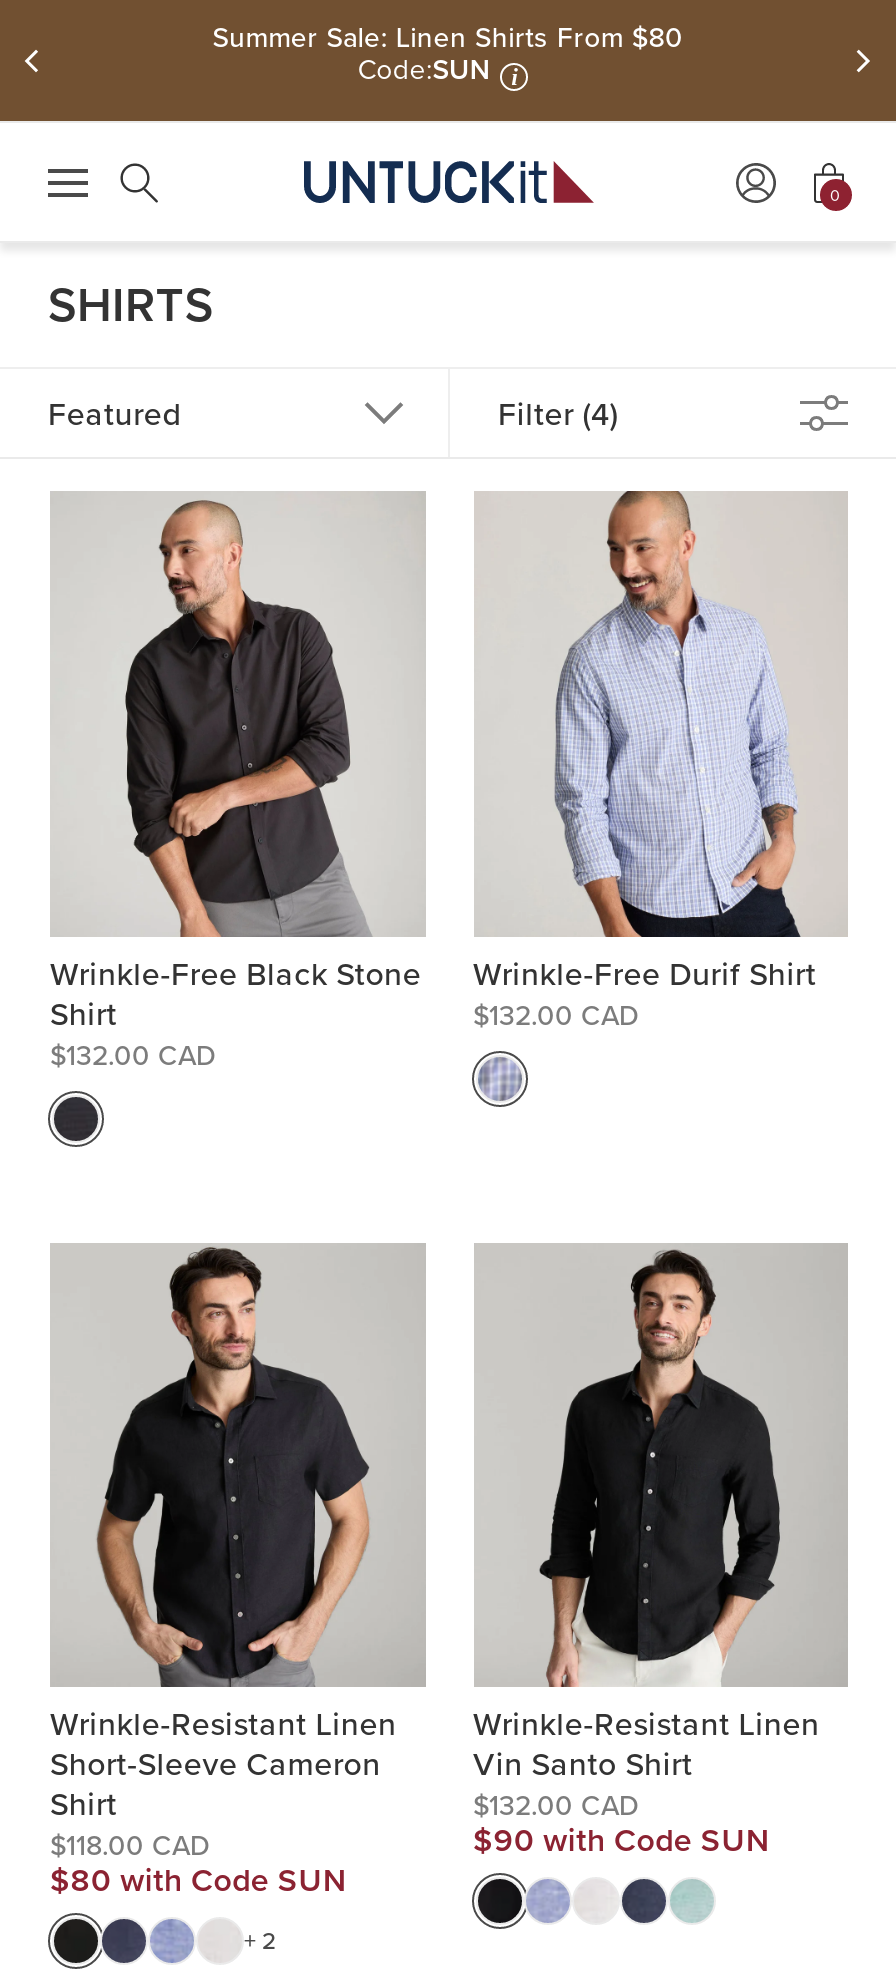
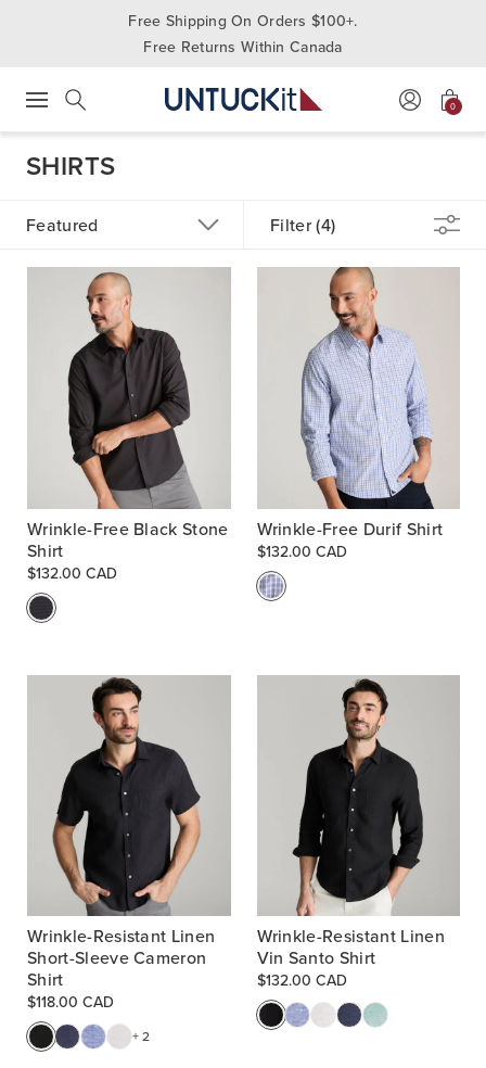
[212,16,684,90] Summer Sale: Linen Shirts From $80 | Code:SUN | i -> [128,9,358,57] Free Shipping On Orders $100+. | Free Returns Within Canada
[473,1817,771,1863] $90 with Code SUN -> none
[50,1857,348,1903] $80 with Code SUN -> none

